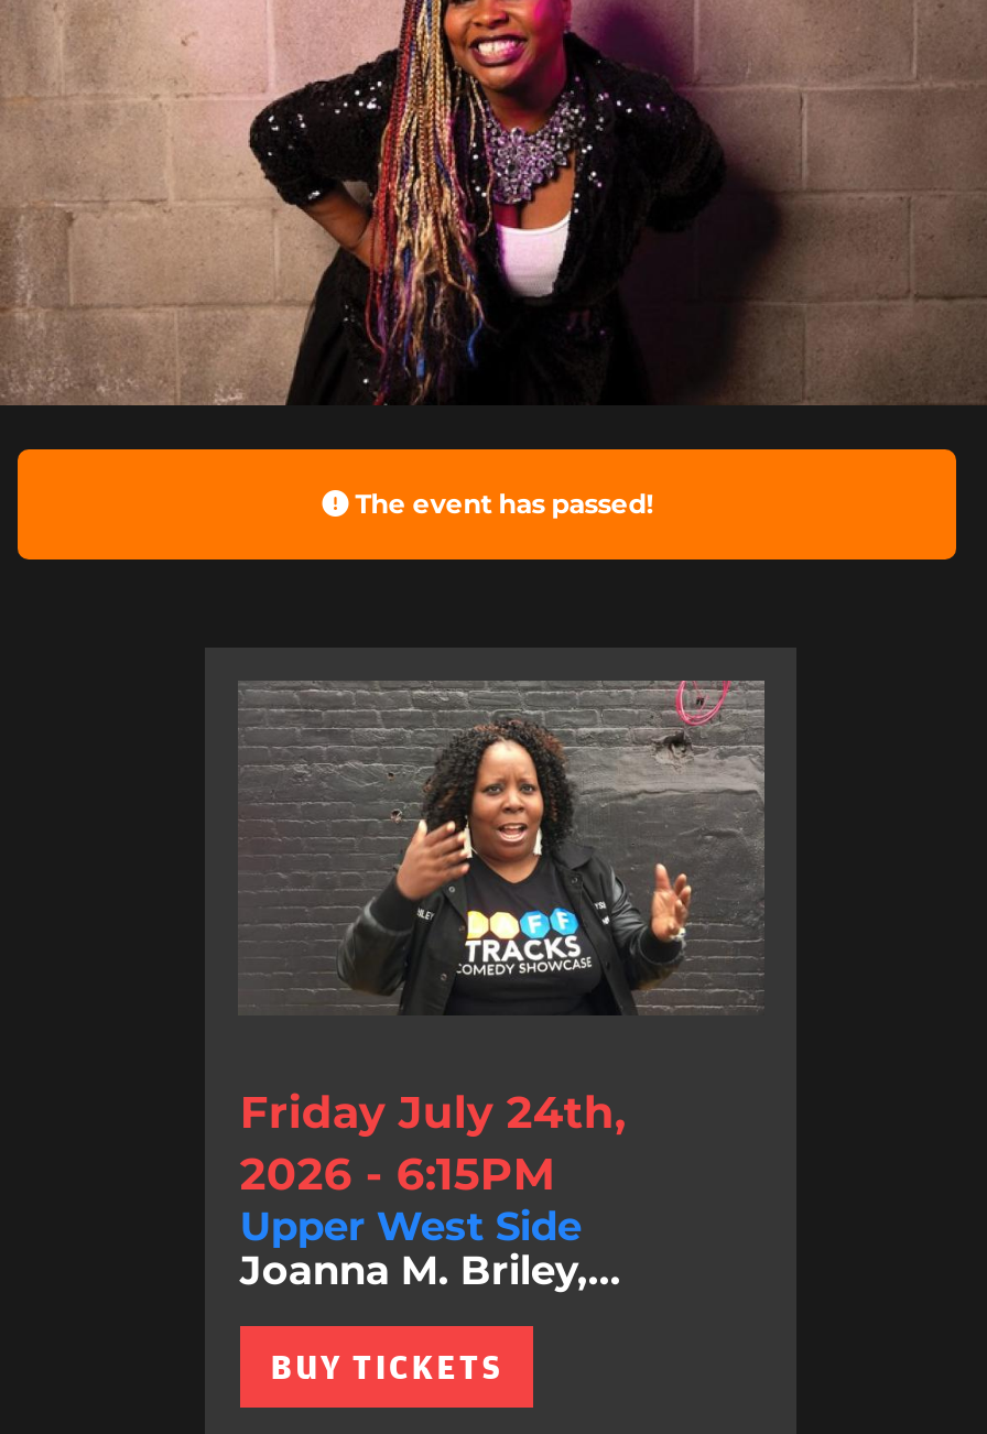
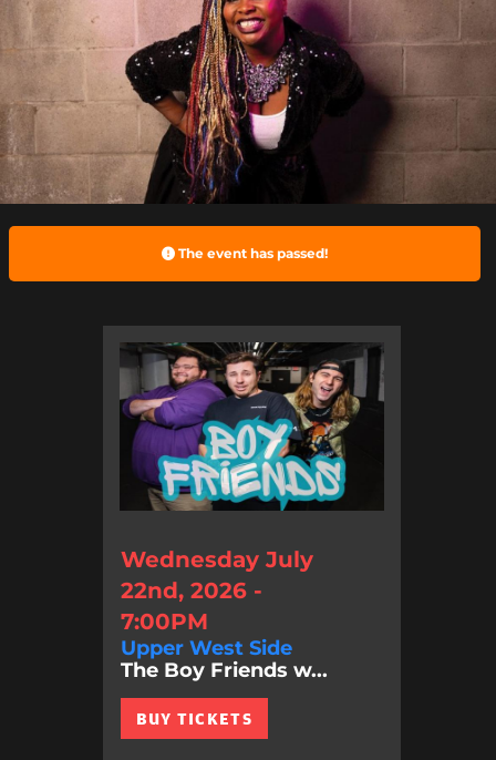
[238,678,764,1199] [image] | Friday July 24th, | 2026 - 6:15PM -> [120,342,384,634] [image] | Wednesday July | 22nd, 2026 - | 7:00PM
[240,1246,621,1294] Joanna M. Briley,... -> [120,658,327,682] The Boy Friends w...

